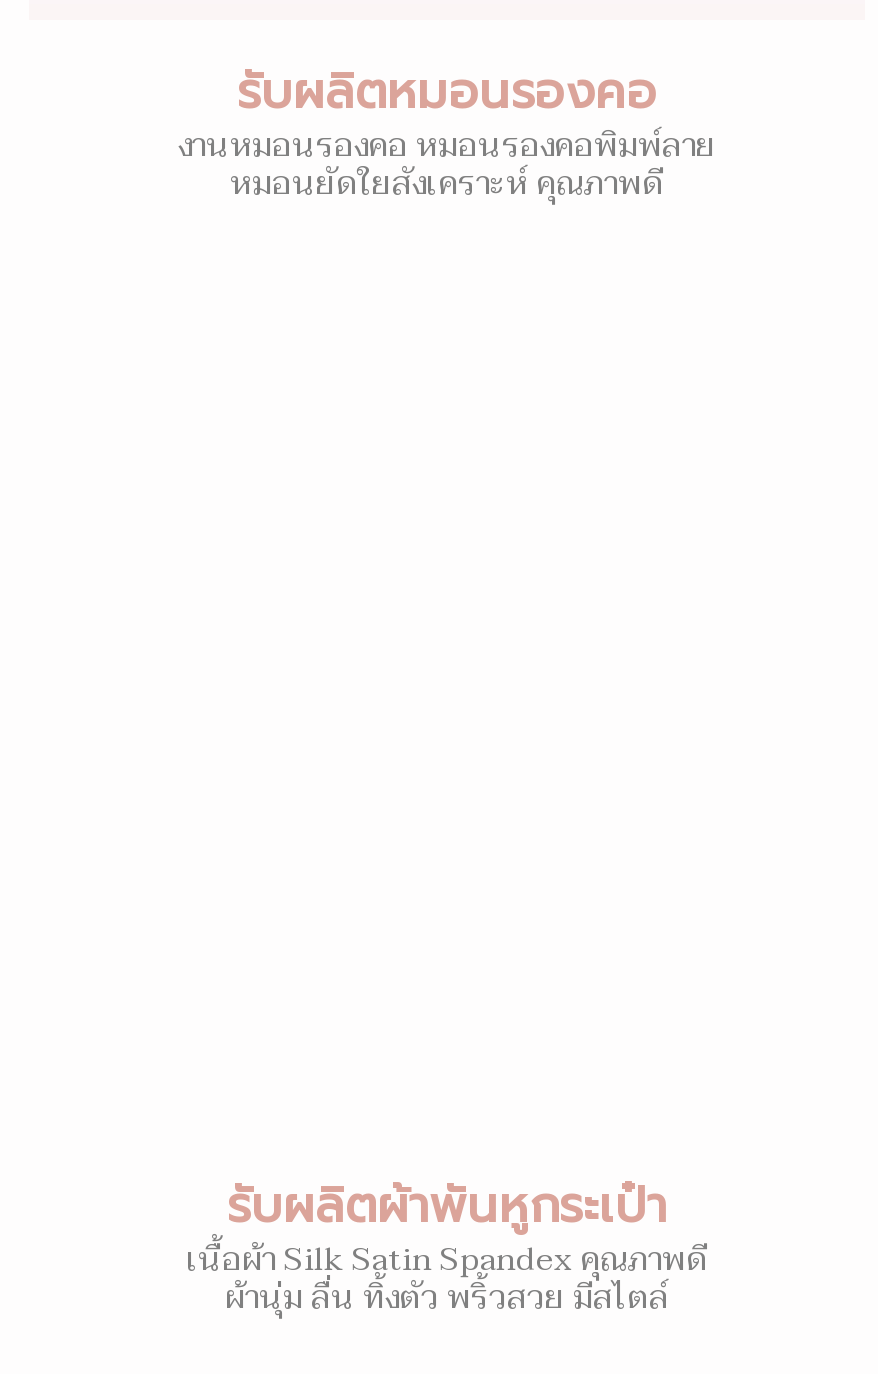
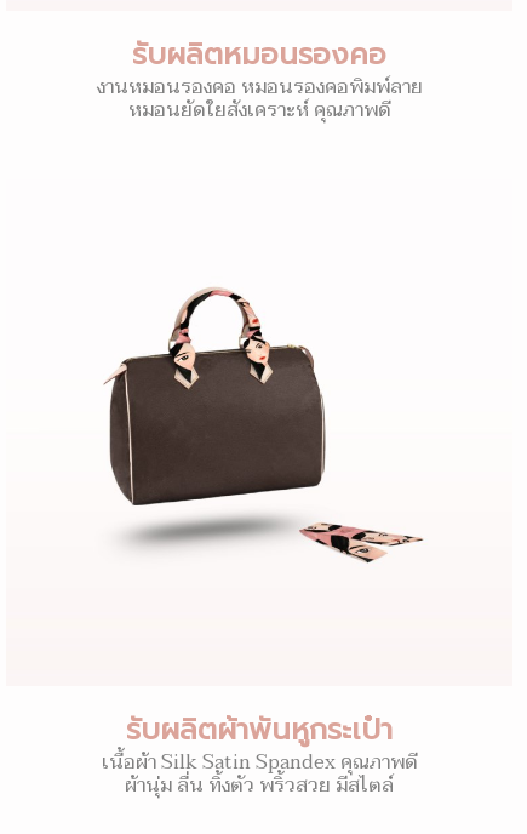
none -> [103,287,424,564] [image]

